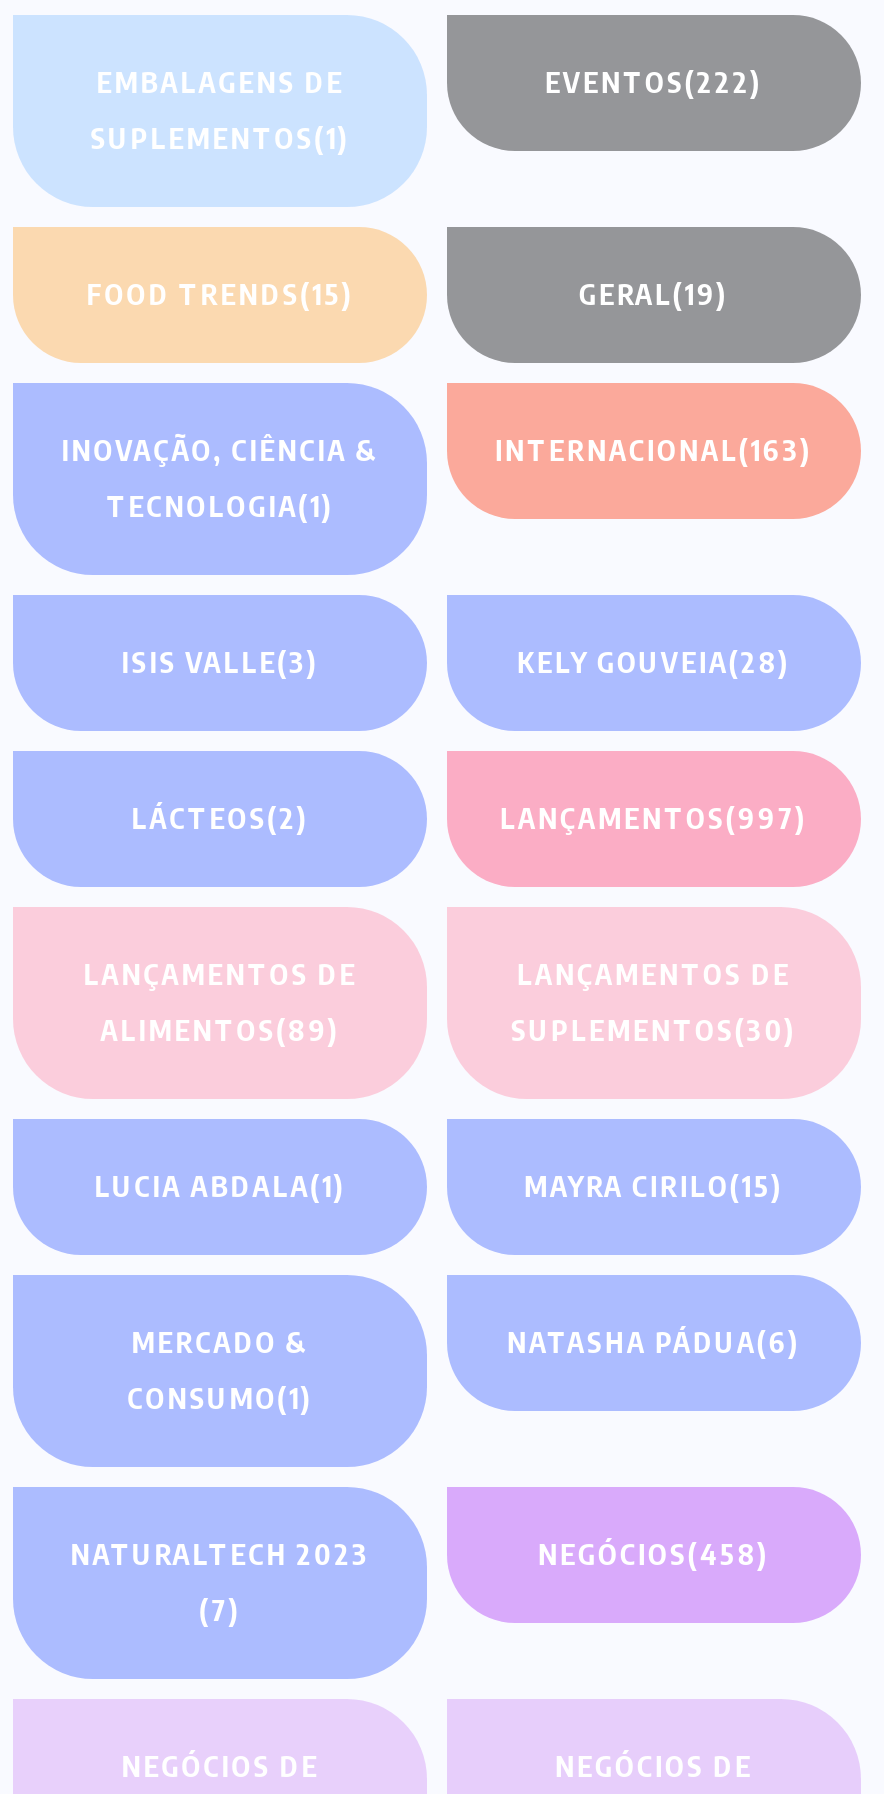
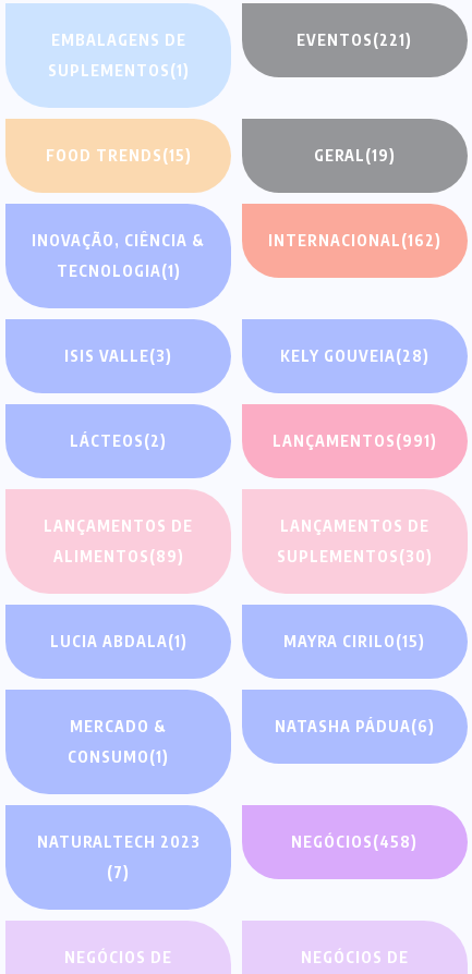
[545,65,763,99] EVENTOS(222) -> [297,31,412,49] EVENTOS(221)
[495,433,813,467] INTERNACIONAL(163) -> [268,231,441,250] INTERNACIONAL(162)
[500,801,808,835] LANÇAMENTOS(997) -> [272,432,437,450] LANÇAMENTOS(991)

